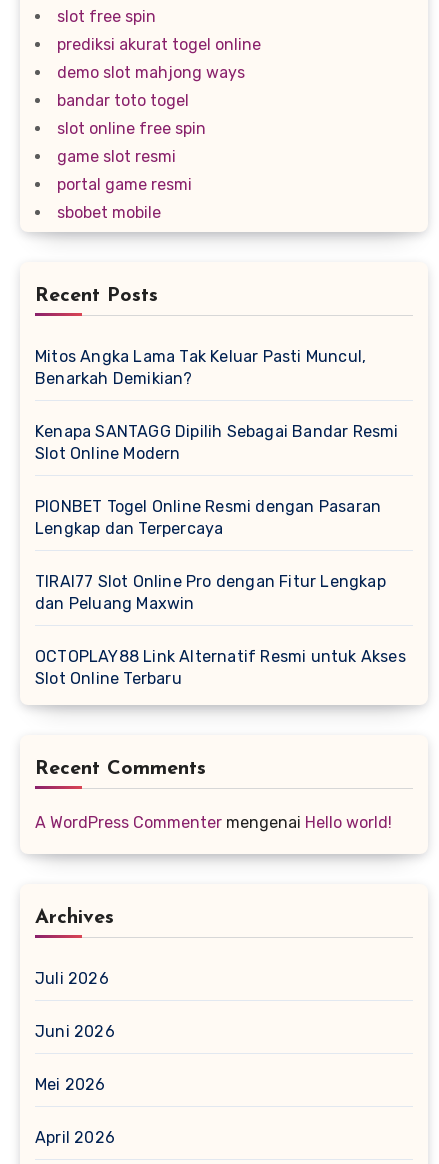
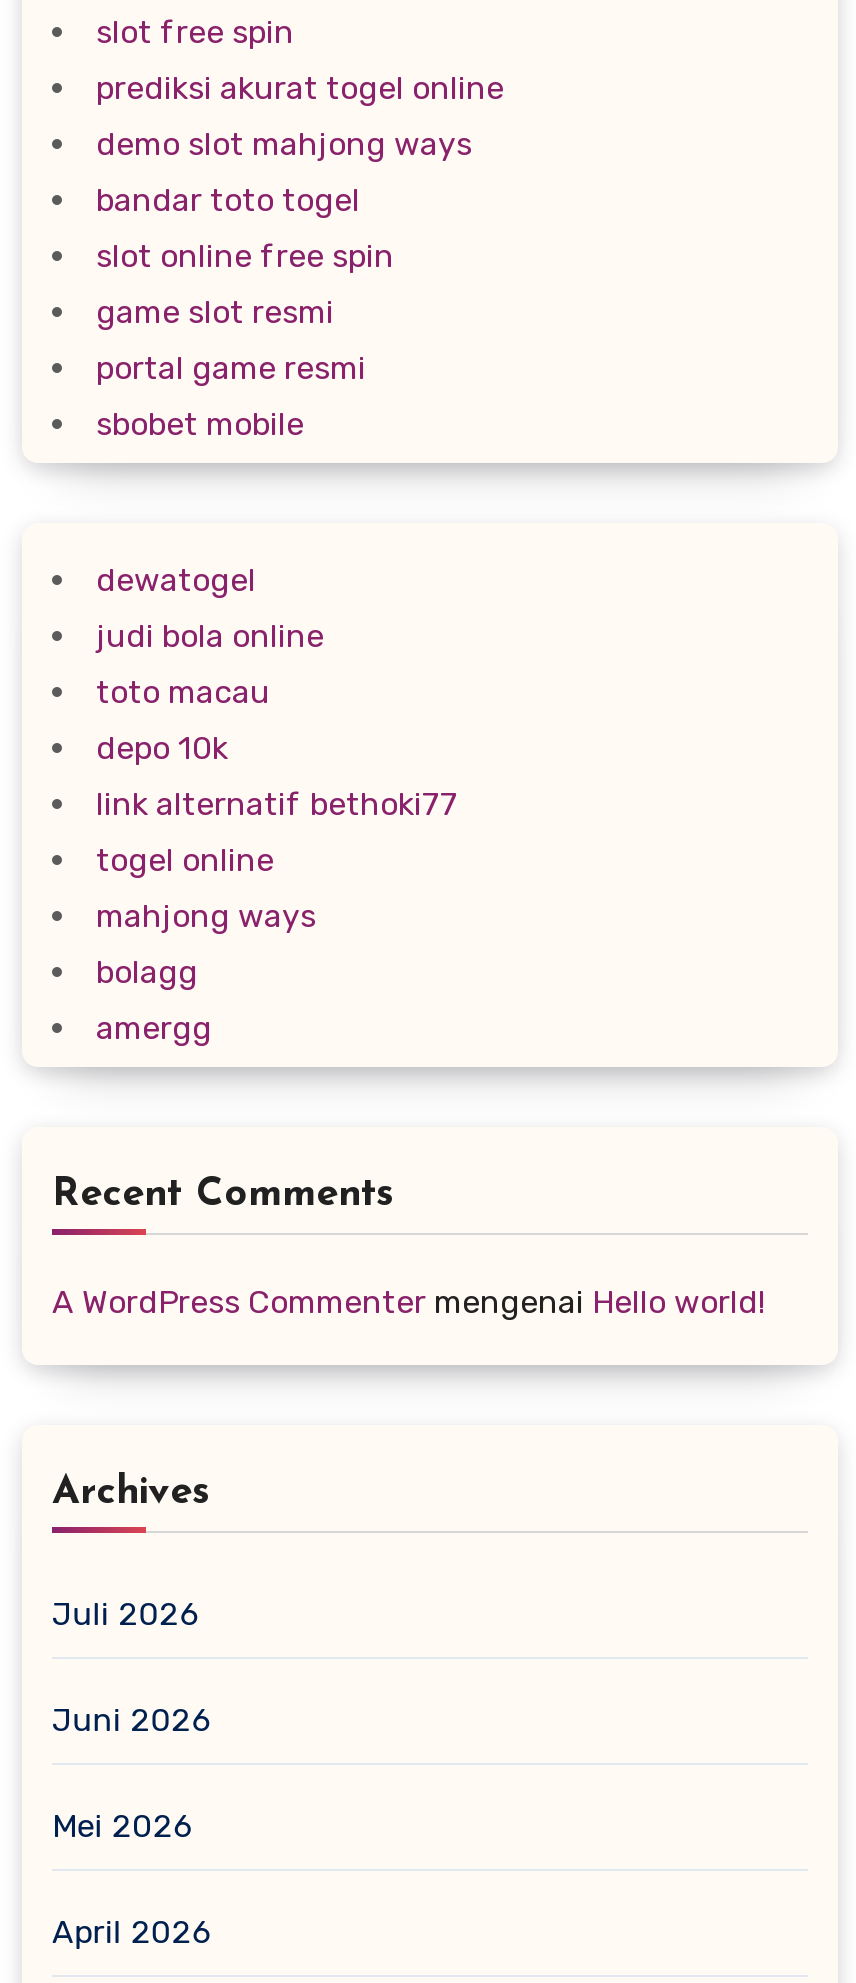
[35,286,406,688] Recent Posts | Mitos Angka Lama Tak Keluar Pasti Muncul, | Benarkah Demikian? | Kenapa SANTAGG Dipilih Sebagai Bandar Resmi | Slot Online Modern | PIONBET Togel Online Resmi dengan Pasaran | Lengkap dan Terpercaya | TIRAI77 Slot Online Pro dengan Fitur Lengkap | dan Peluang Maxwin | OCTOPLAY88 Link Alternatif Resmi untuk Akses | Slot Online Terbaru -> [96,560,458,1046] dewatogel | judi bola online | toto macau | depo 10k | link alternatif bethoki77 | togel online | mahjong ways | bolagg | amergg

